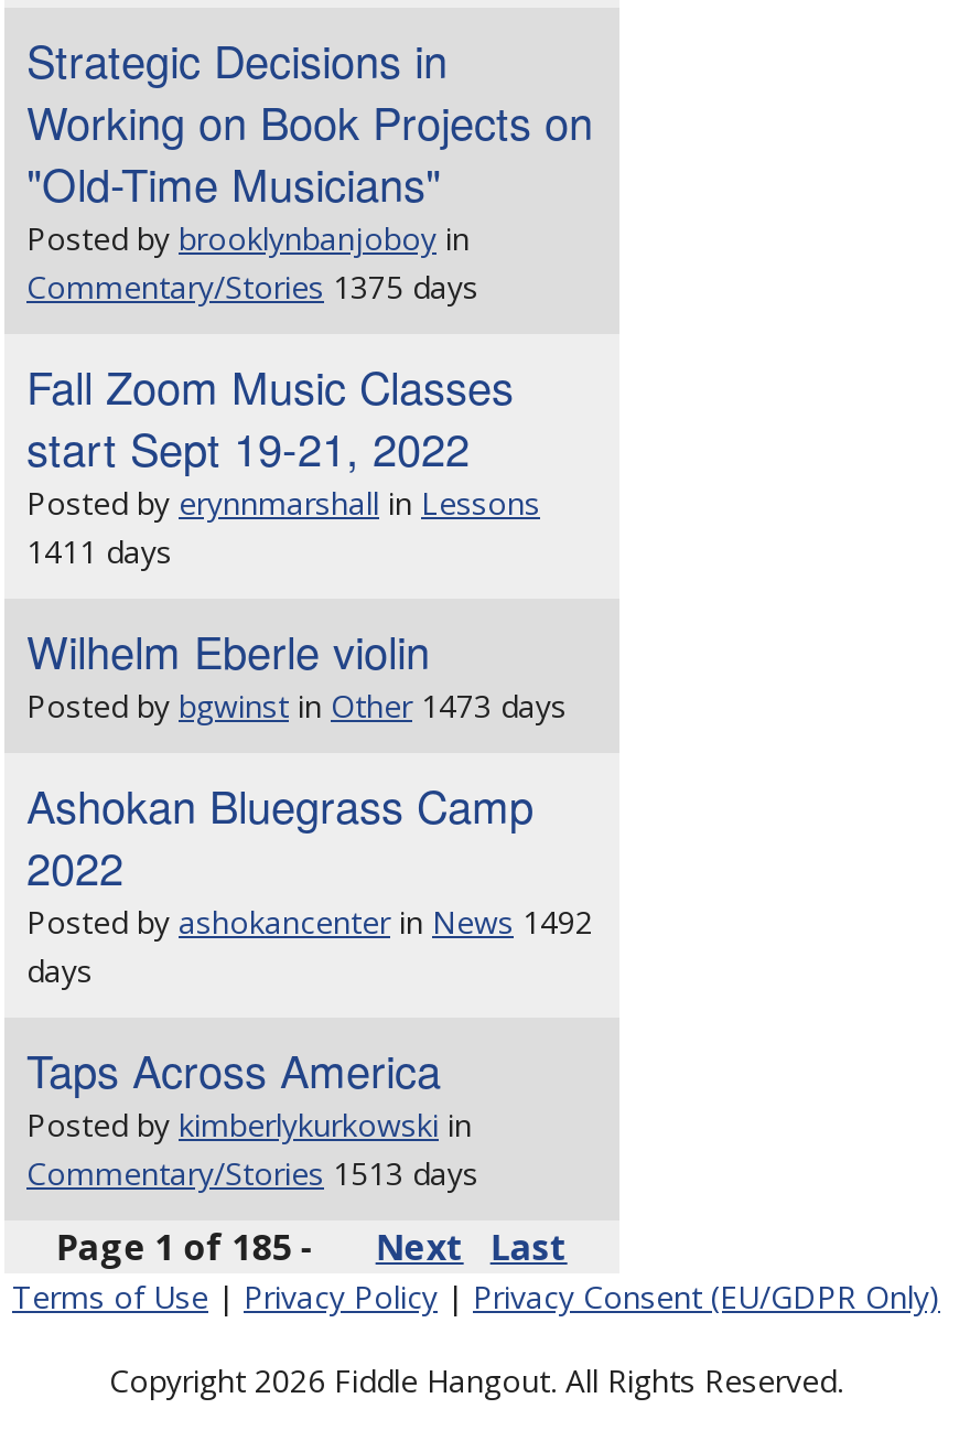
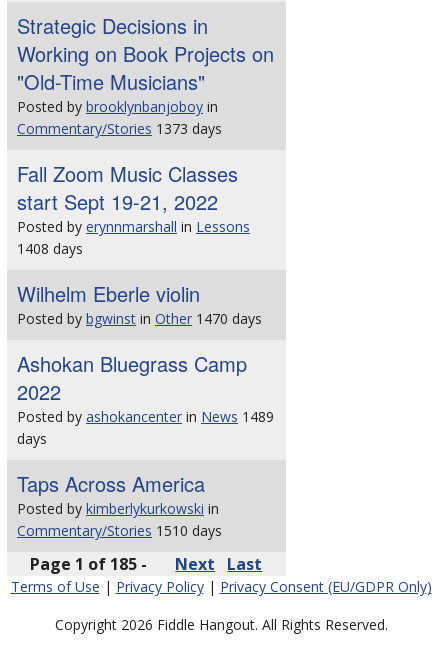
[26,266,478,308] Commentary/Stories 1375 days -> [17,119,222,138] Commentary/Stories 1373 days
[26,530,172,572] 1411 days -> [17,239,83,258] 1408 days
[26,685,567,727] Posted by bgwinst in Other 1473 days -> [17,309,262,328] Posted by bgwinst in Other 1470 days
[26,901,593,943] Posted by ashokancenter in News 1492 -> [17,407,274,426] Posted by ashokancenter in News 1489
[26,1152,478,1194] Commentary/Stories 1513 days -> [17,521,222,540] Commentary/Stories 1510 days

